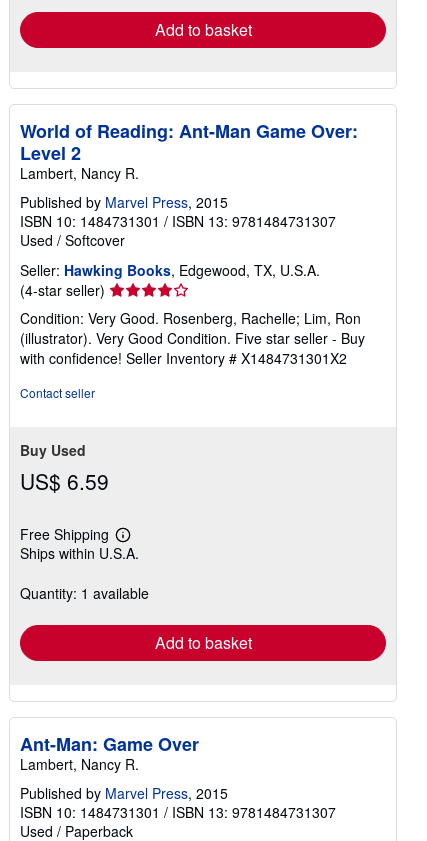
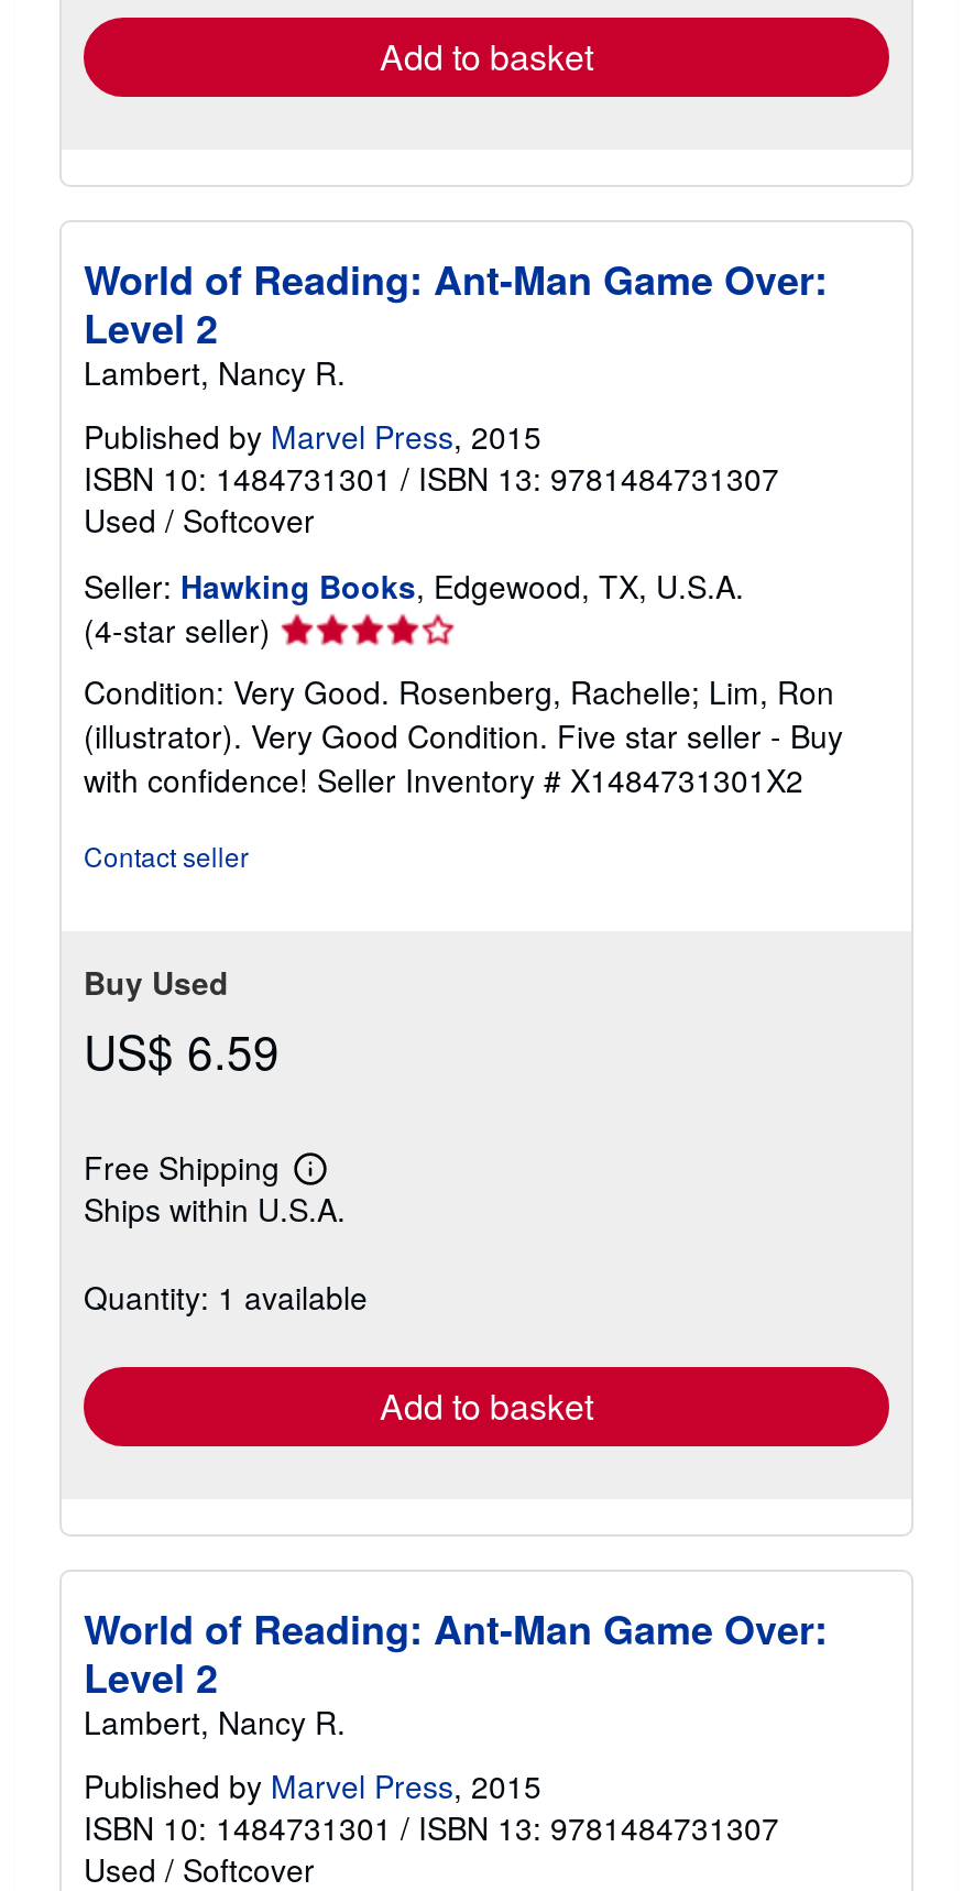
[20,731,199,757] Ant-Man: Game Over -> [84,1600,828,1705] World of Reading: Ant-Man Game Over: | Level 2
[20,821,133,841] Used / Paperback -> [84,1846,315,1890] Used / Softcover

